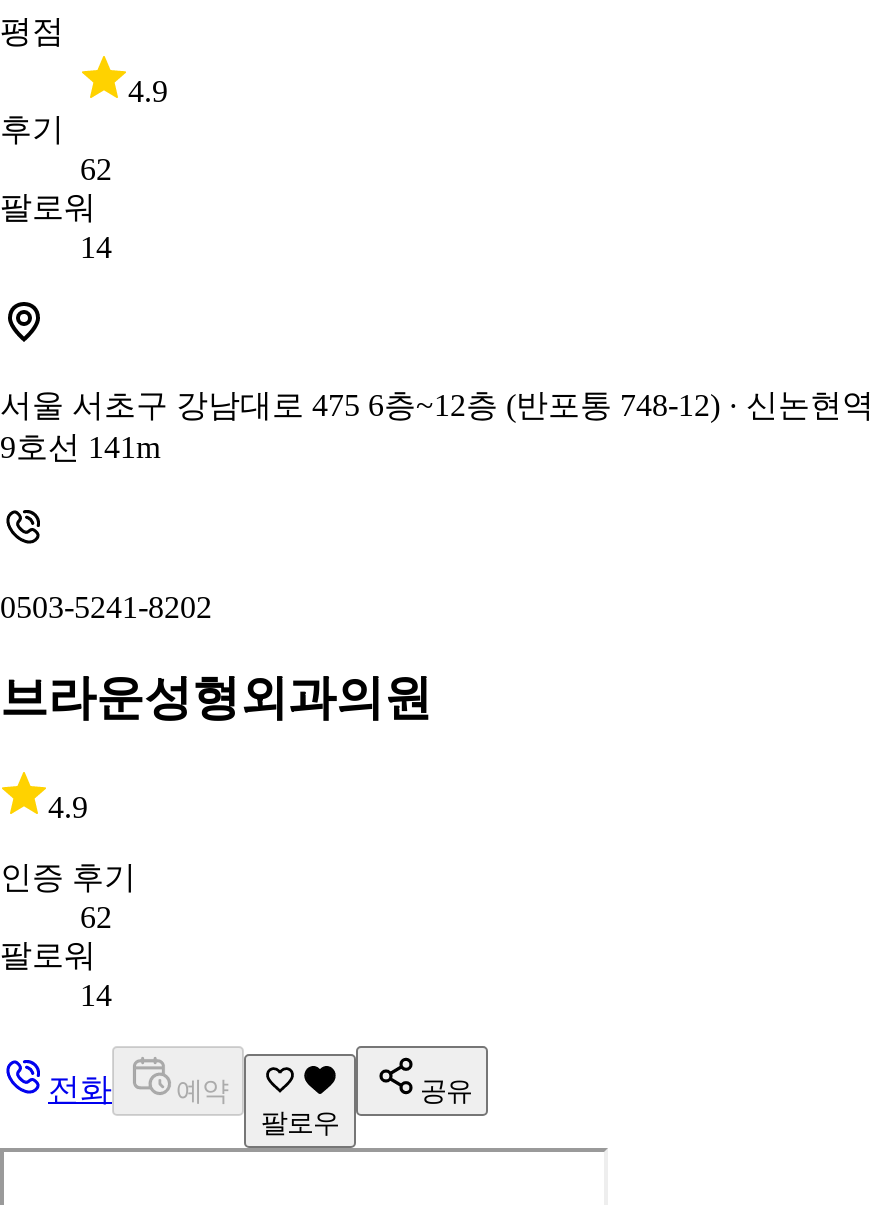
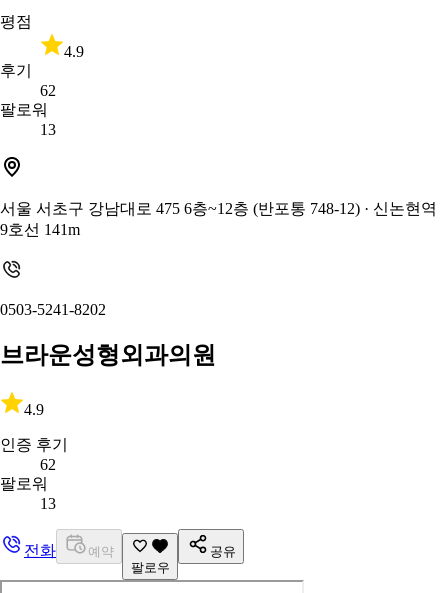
[80,231,112,265] 14 -> [40,121,56,138] 13
[80,978,112,1012] 14 -> [40,495,56,512] 13

